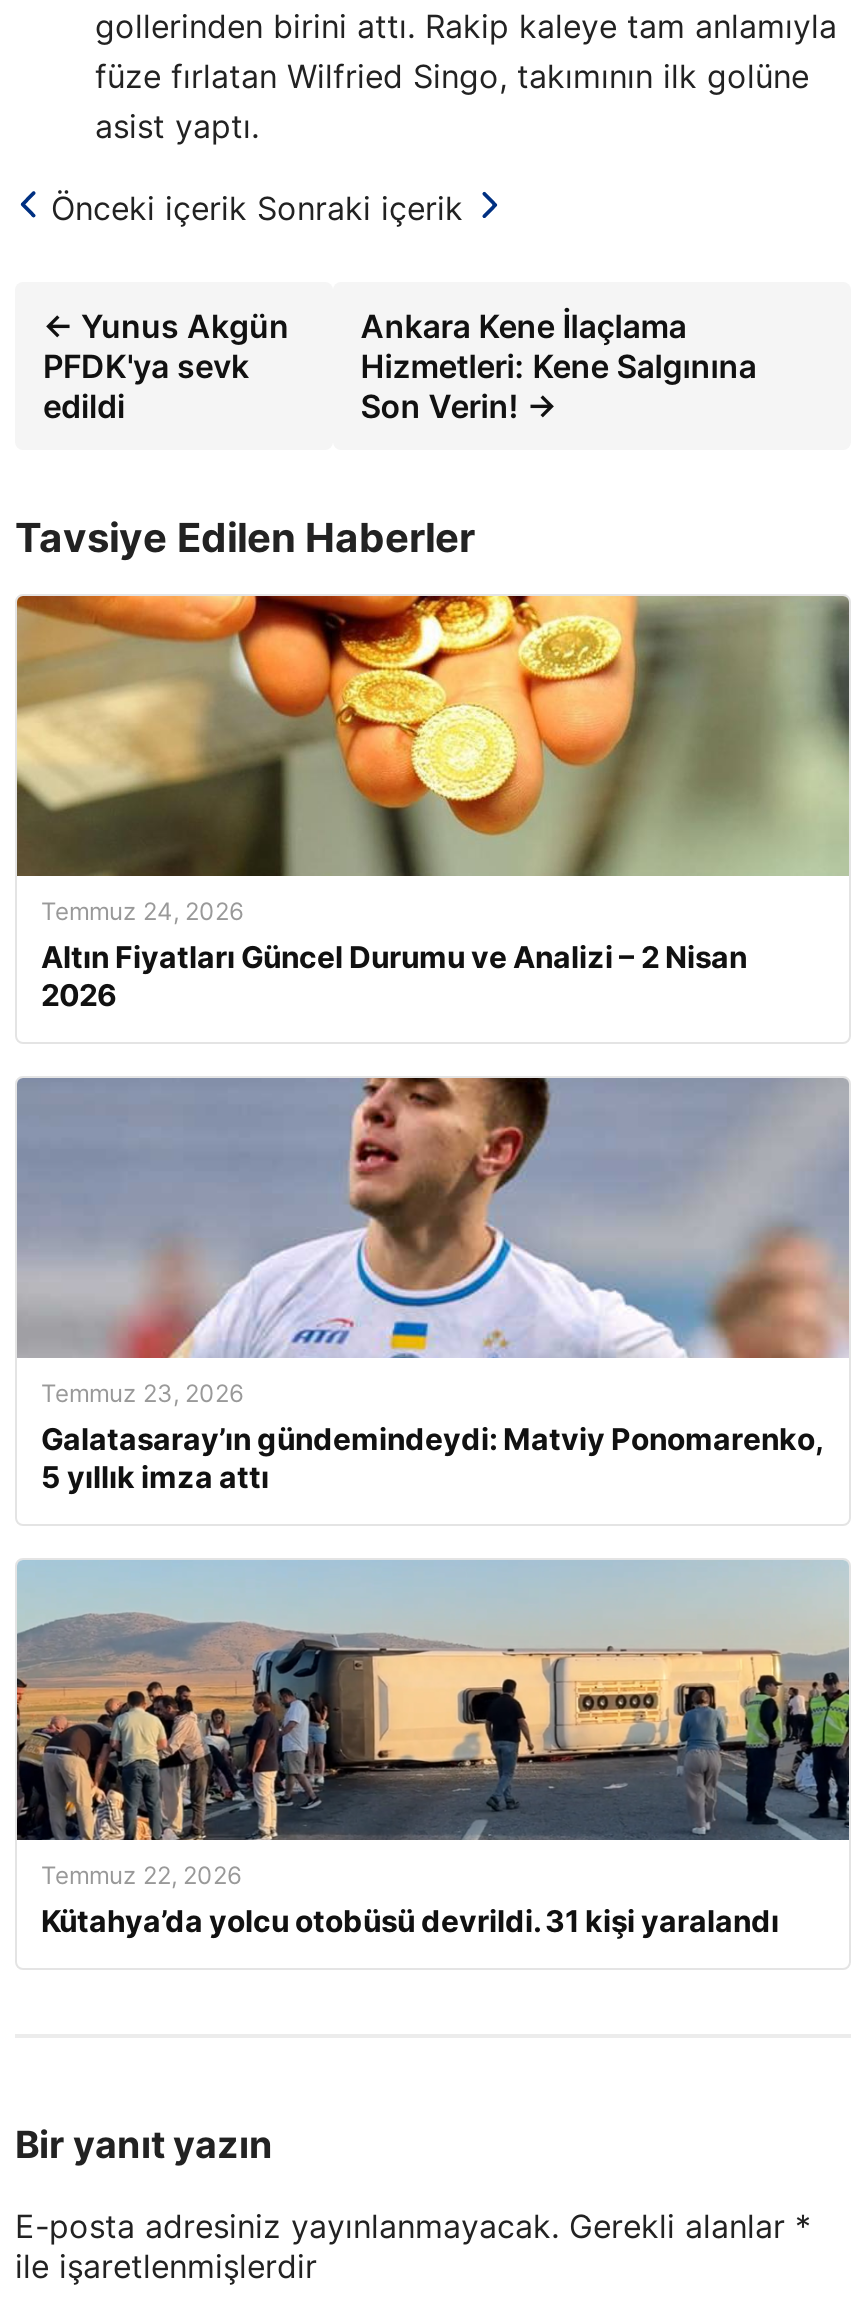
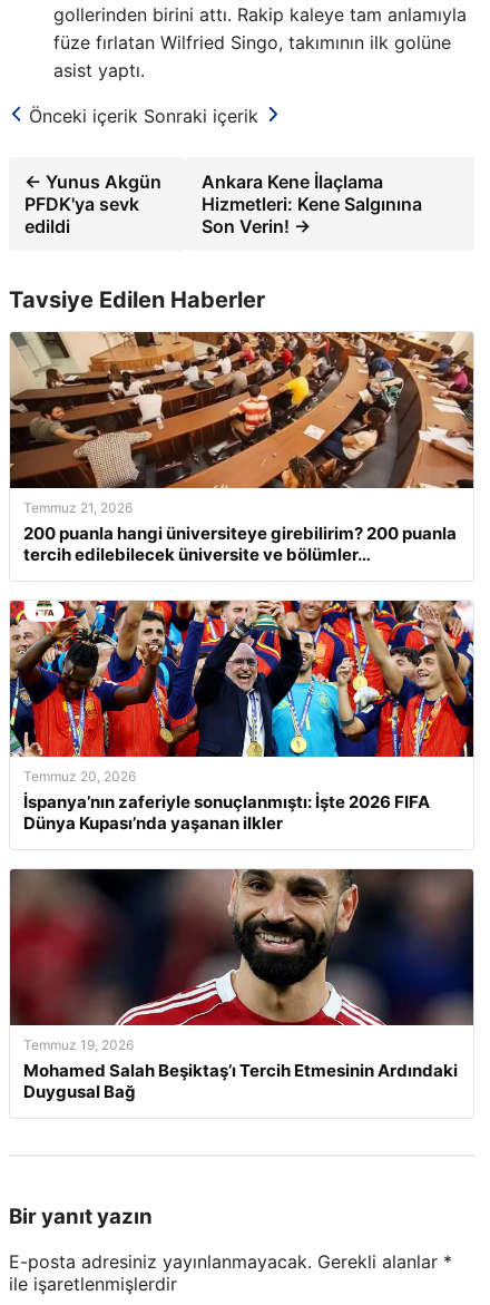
[15,594,849,1013] [image] | Temmuz 24, 2026 | Altın Fiyatları Güncel Durumu ve Analizi – 2 Nisan | 2026 -> [9,331,474,564] [image] | Temmuz 21, 2026 | 200 puanla hangi üniversiteye girebilirim? 200 puanla | tercih edilebilecek üniversite ve bölümler…
[17,1076,849,1495] [image] | Temmuz 23, 2026 | Galatasaray’ın gündemindeydi: Matviy Ponomarenko, | 5 yıllık imza attı -> [9,600,474,833] [image] | Temmuz 20, 2026 | İspanya’nın zaferiyle sonuçlanmıştı: İşte 2026 FIFA | Dünya Kupası’nda yaşanan ilkler
[15,1560,851,1939] [image] | Temmuz 22, 2026 | Kütahya’da yolcu otobüsü devrildi. 31 kişi yaralandı -> [9,868,474,1102] [image] | Temmuz 19, 2026 | Mohamed Salah Beşiktaş’ı Tercih Etmesinin Ardındaki | Duygusal Bağ

